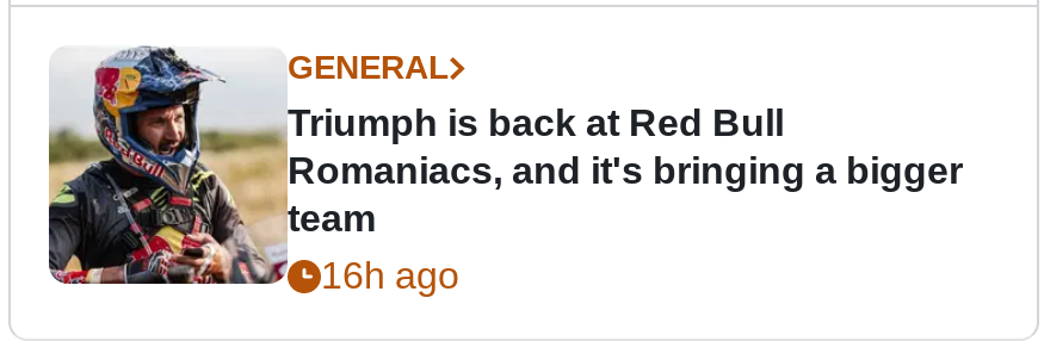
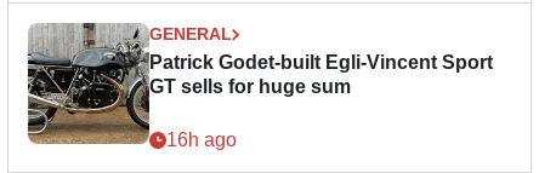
[47,45,963,291] [image] | Triumph is back at Red Bull | Romaniacs, and it's bringing a bigger | team -> [27,22,493,148] [image] | Patrick Godet-built Egli-Vincent Sport | GT sells for huge sum

